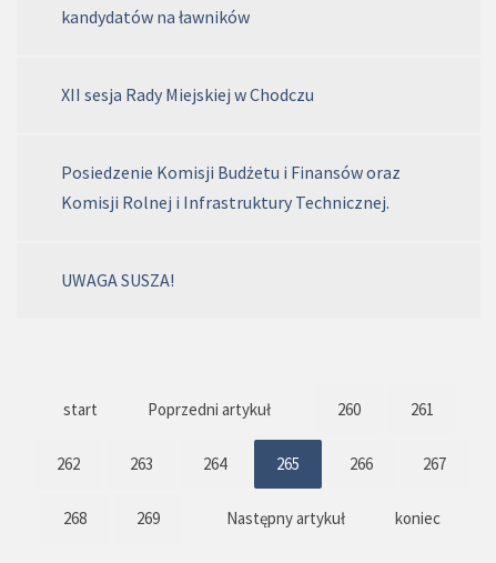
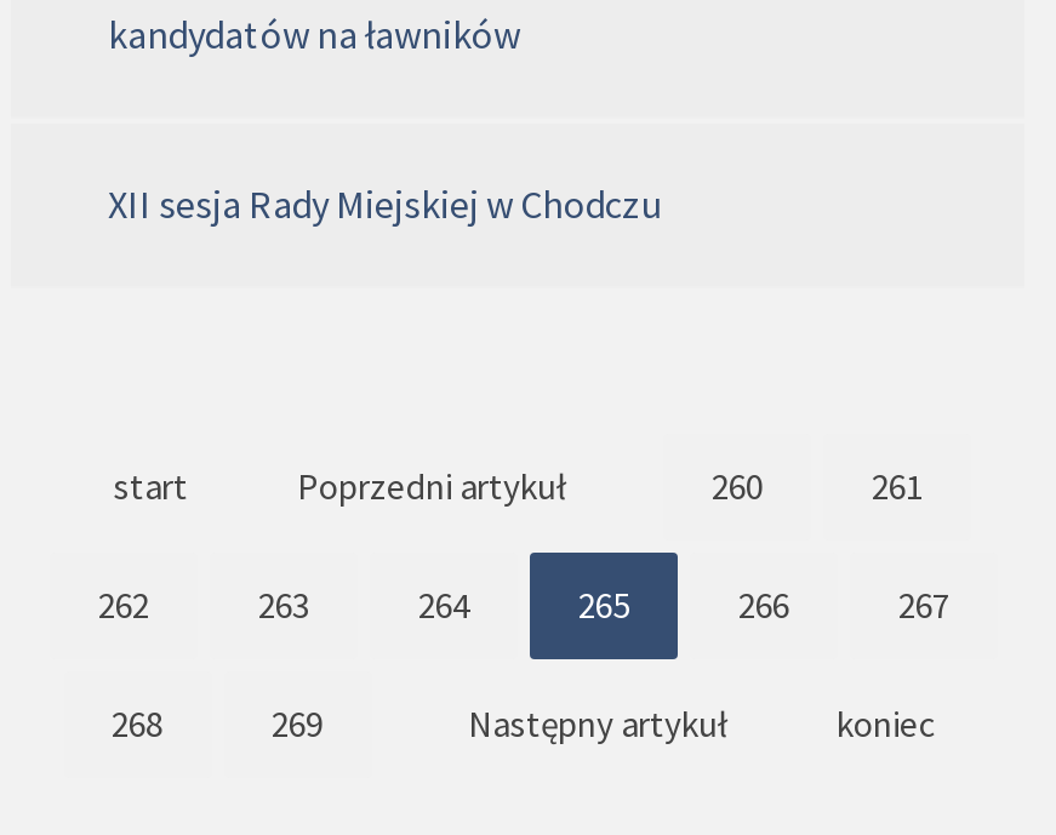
[61,161,401,291] Posiedzenie Komisji Budżetu i Finansów oraz | Komisji Rolnej i Infrastruktury Technicznej. | UWAGA SUSZA! -> none

